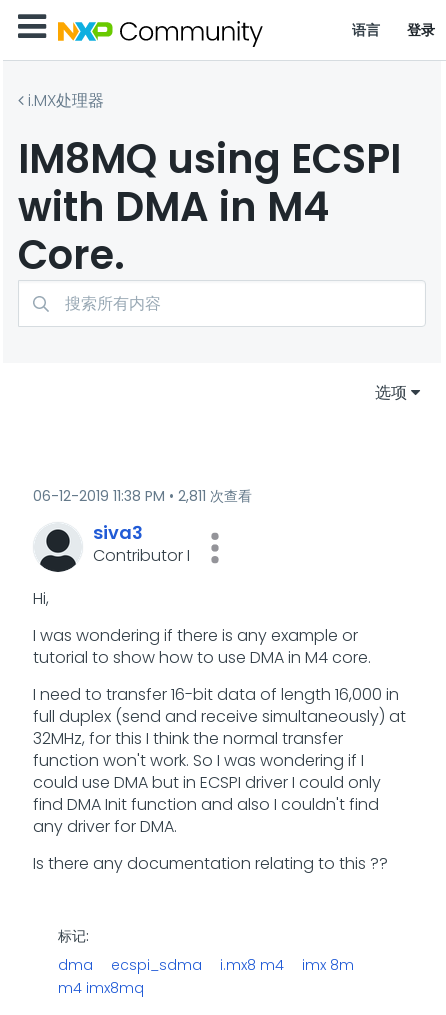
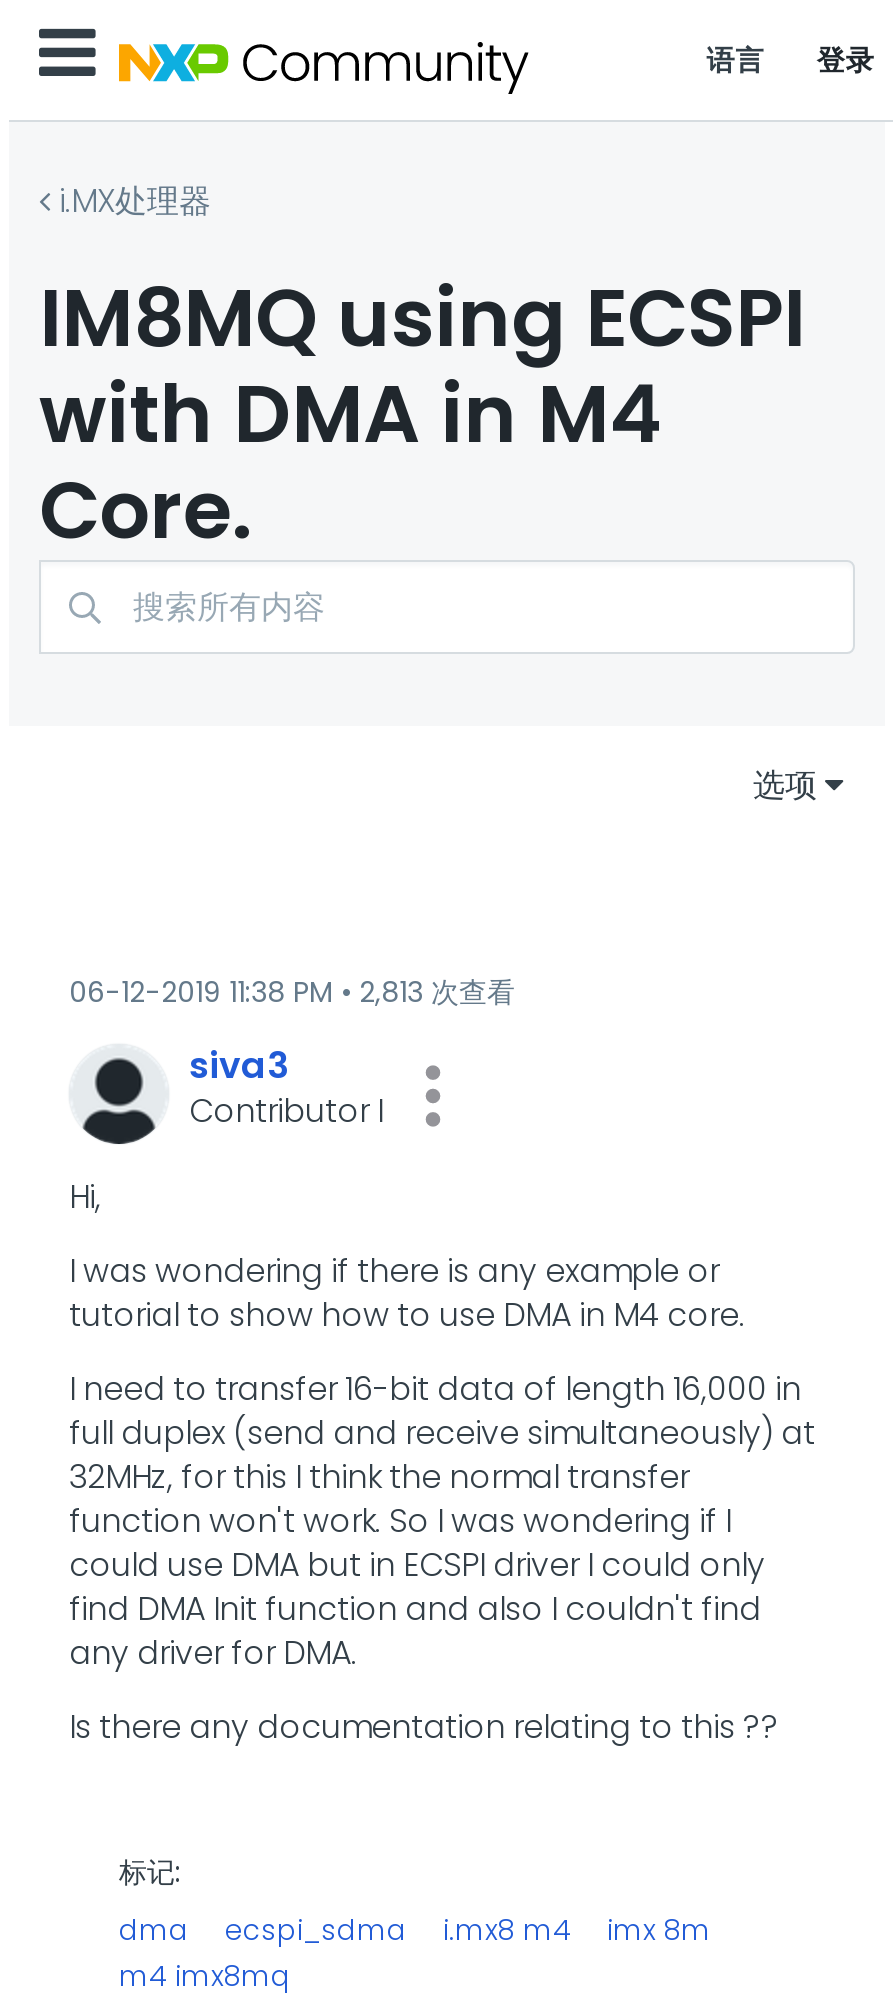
[33,486,252,506] 06-12-2019 11:38 PM 2,811 次查看 -> [69,972,515,1012] 06-12-2019 11:38 PM 2,813 次查看

